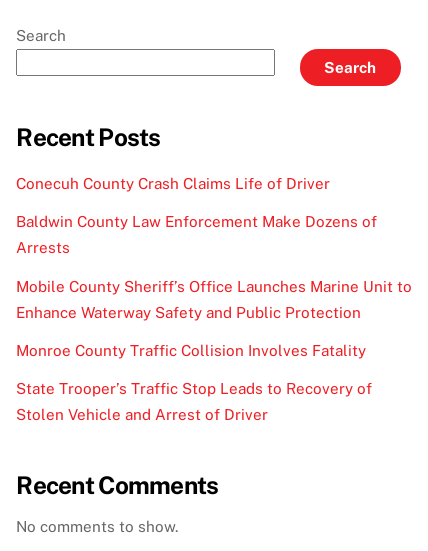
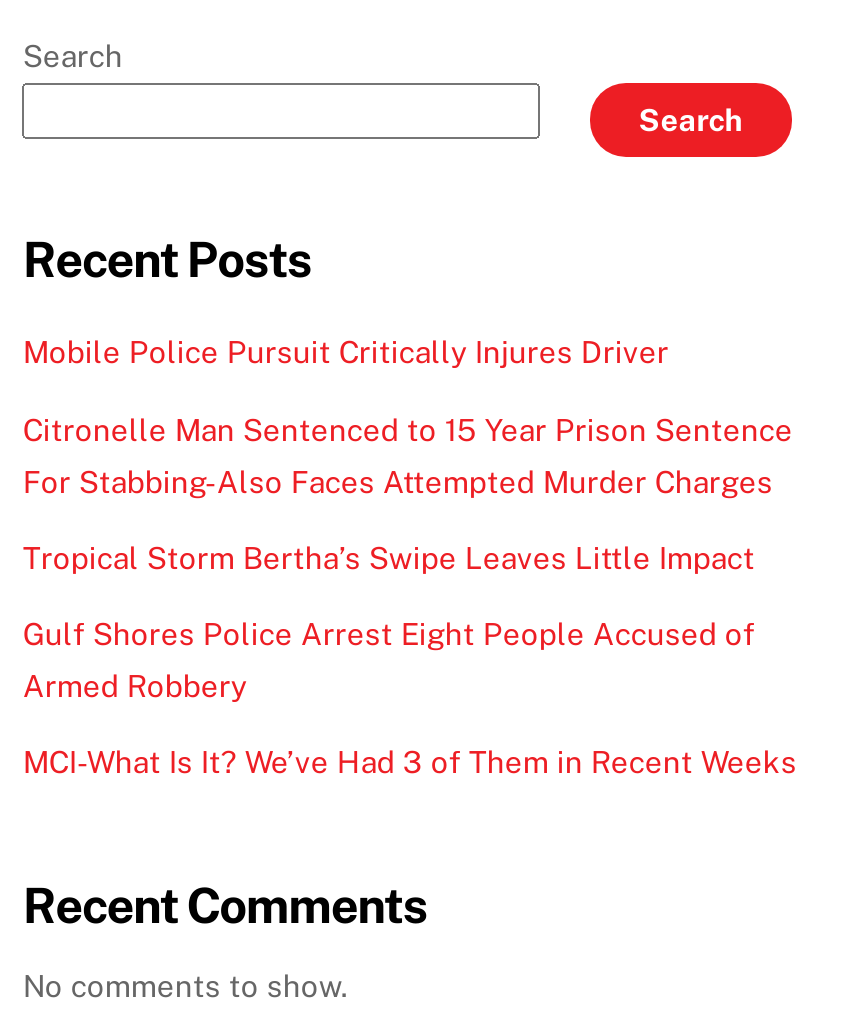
[16,175,412,423] Conecuh County Crash Claims Life of Driver | Baldwin County Law Enforcement Make Dozens of | Arrests | Mobile County Sheriff’s Office Launches Marine Unit to | Enhance Waterway Safety and Public Protection | Monroe County Traffic Collision Involves Fatality | State Trooper’s Traffic Stop Leads to Recovery of | Stolen Vehicle and Arrest of Driver -> [23,336,797,779] Mobile Police Pursuit Critically Injures Driver | Citronelle Man Sentenced to 15 Year Prison Sentence | For Stabbing-Also Faces Attempted Murder Charges | Tropical Storm Bertha’s Swipe Leaves Little Impact | Gulf Shores Police Arrest Eight People Accused of | Armed Robbery | MCI-What Is It? We’ve Had 3 of Them in Recent Weeks

